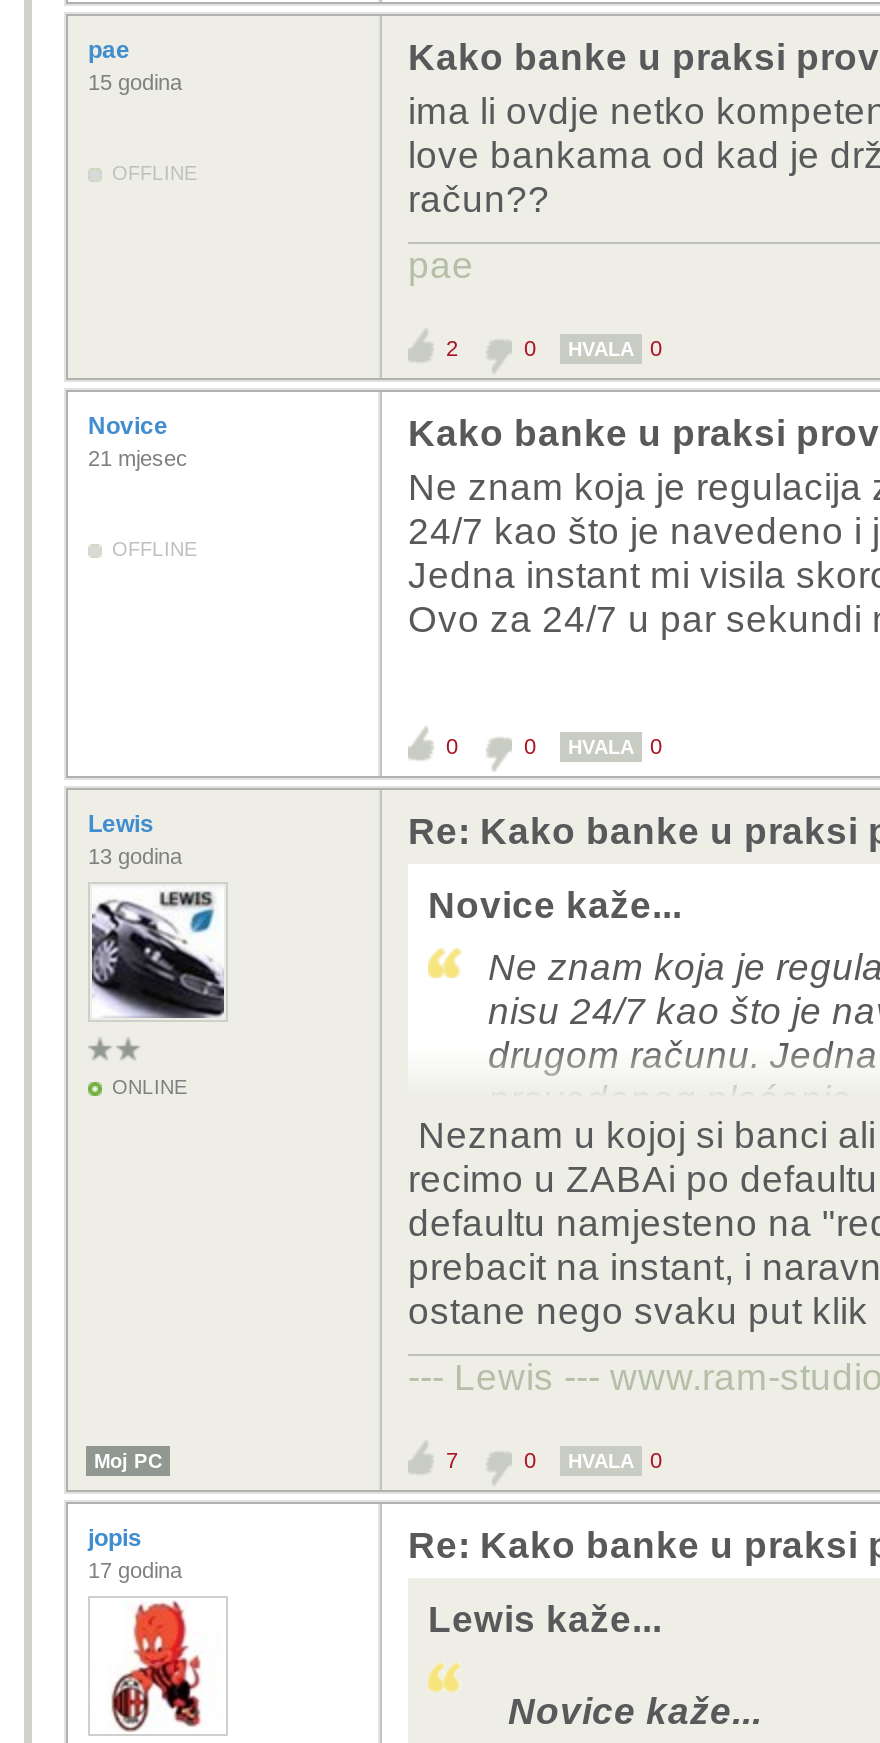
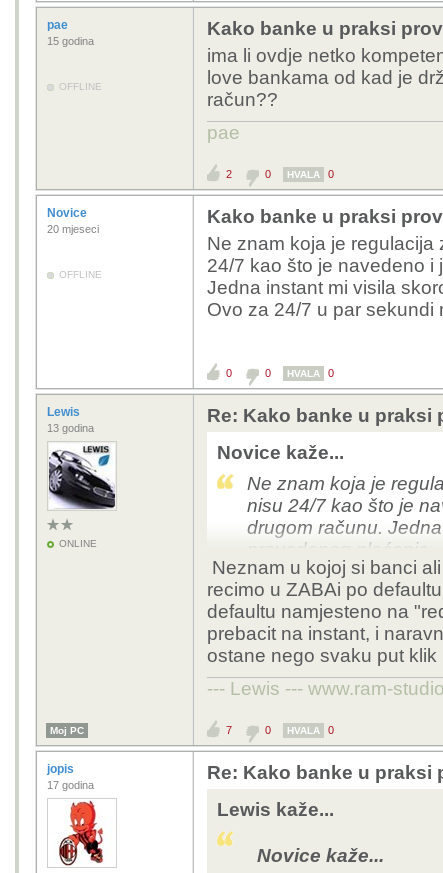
[88,446,188,470] 21 mjesec -> [47,223,99,235] 20 mjeseci

